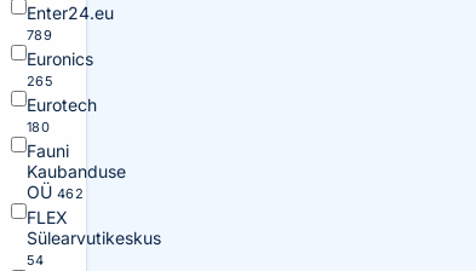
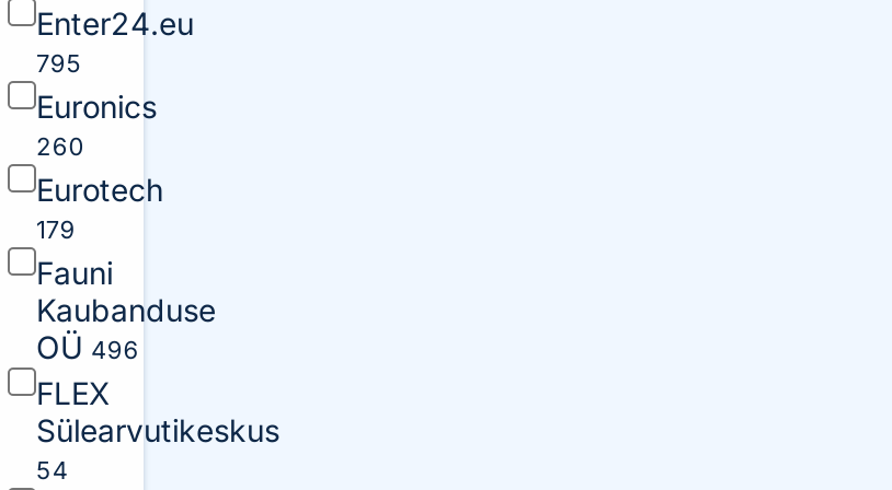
[27,27,52,44] 789 -> [36,48,83,79] 795
[27,73,54,90] 265 -> [36,131,85,162] 260
[27,119,50,135] 180 -> [36,214,76,245] 179
[27,181,84,202] OÜ 462 -> [36,328,140,365] OÜ 496

